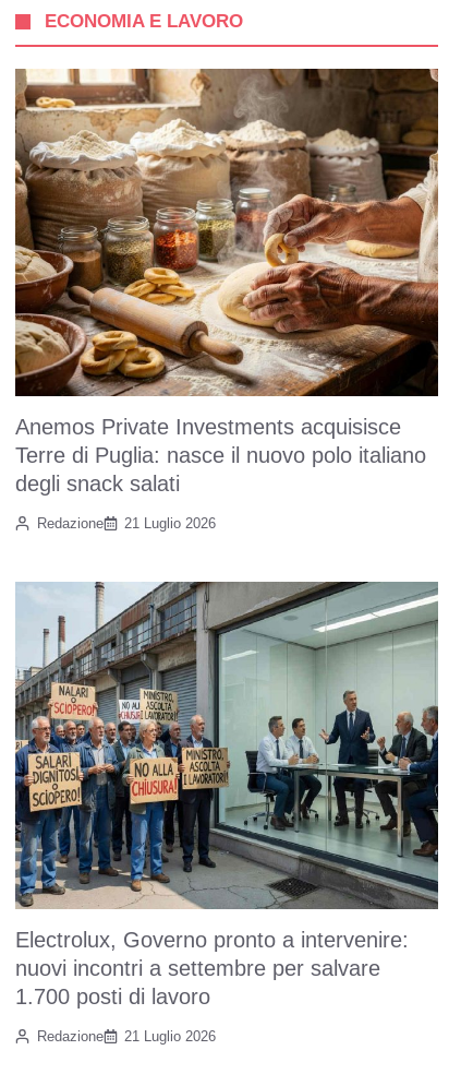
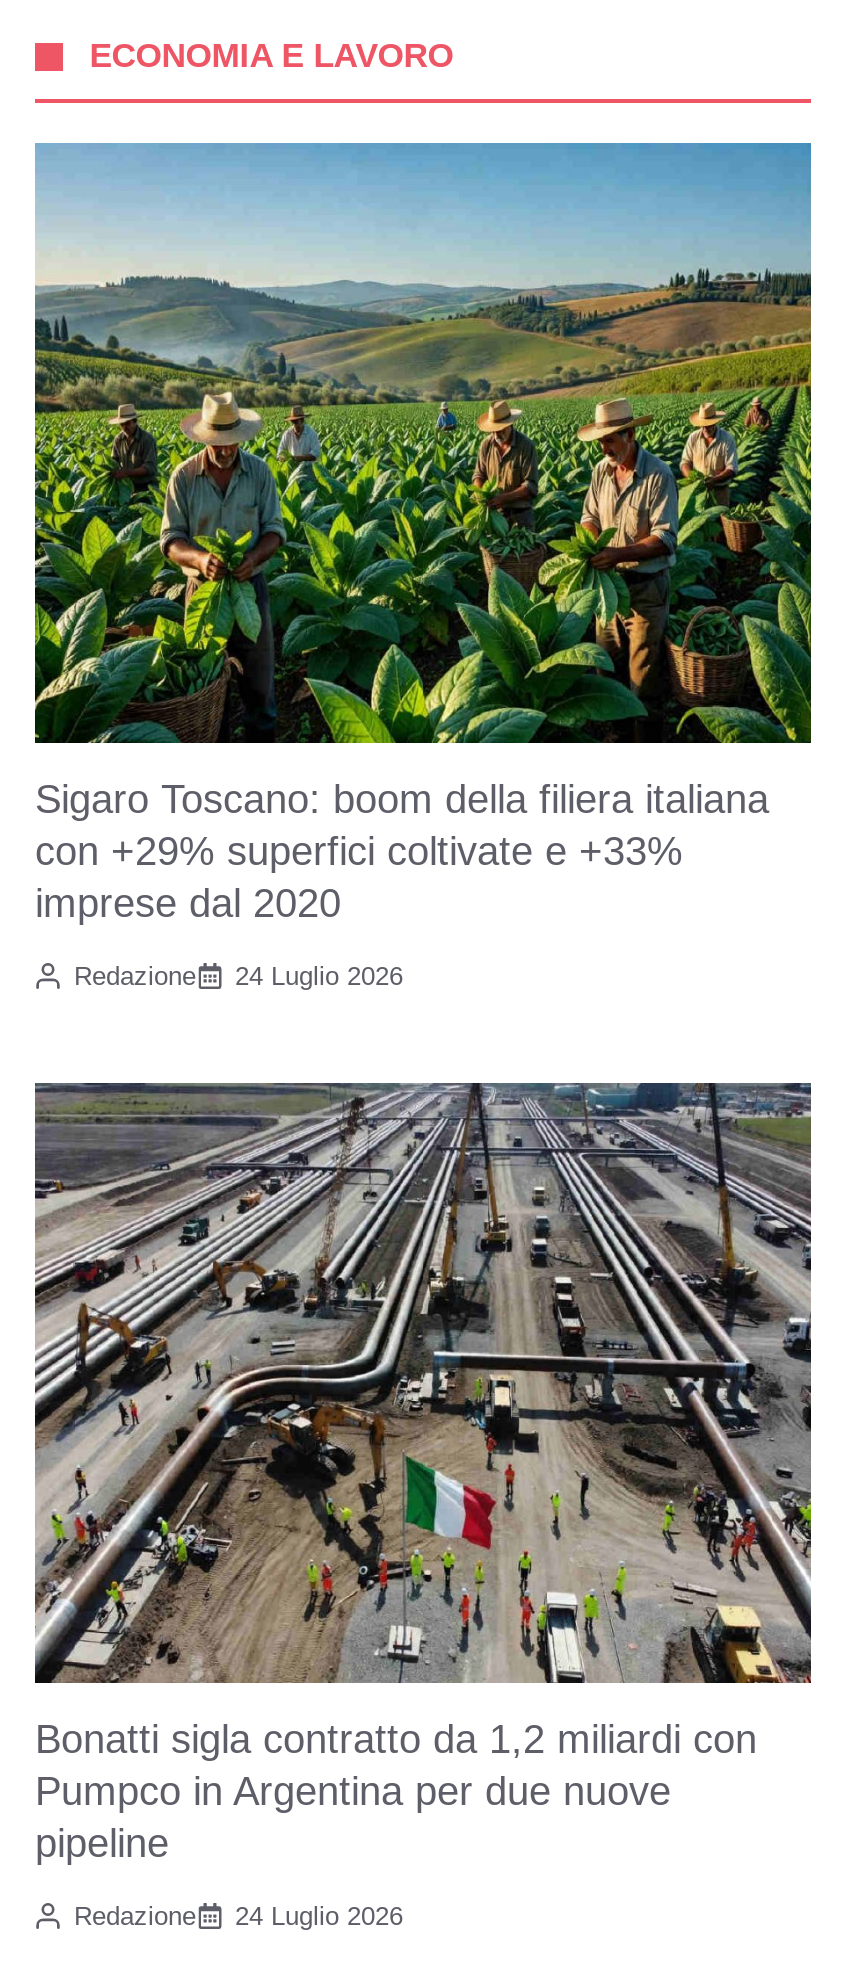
[14,68,439,495] [image] | Anemos Private Investments acquisisce | Terre di Puglia: nasce il nuovo polo italiano | degli snack salati -> [33,141,813,925] [image] | Sigaro Toscano: boom della filiera italiana | con +29% superfici coltivate e +33% | imprese dal 2020
[37,515,216,531] Redazione 21 Luglio 2026 -> [74,961,403,991] Redazione 24 Luglio 2026
[14,582,439,1008] [image] | Electrolux, Governo pronto a intervenire: | nuovi incontri a settembre per salvare | 1.700 posti di lavoro -> [33,1081,813,1865] [image] | Bonatti sigla contratto da 1,2 miliardi con | Pumpco in Argentina per due nuove | pipeline
[37,1028,216,1044] Redazione 21 Luglio 2026 -> [74,1901,403,1931] Redazione 24 Luglio 2026

